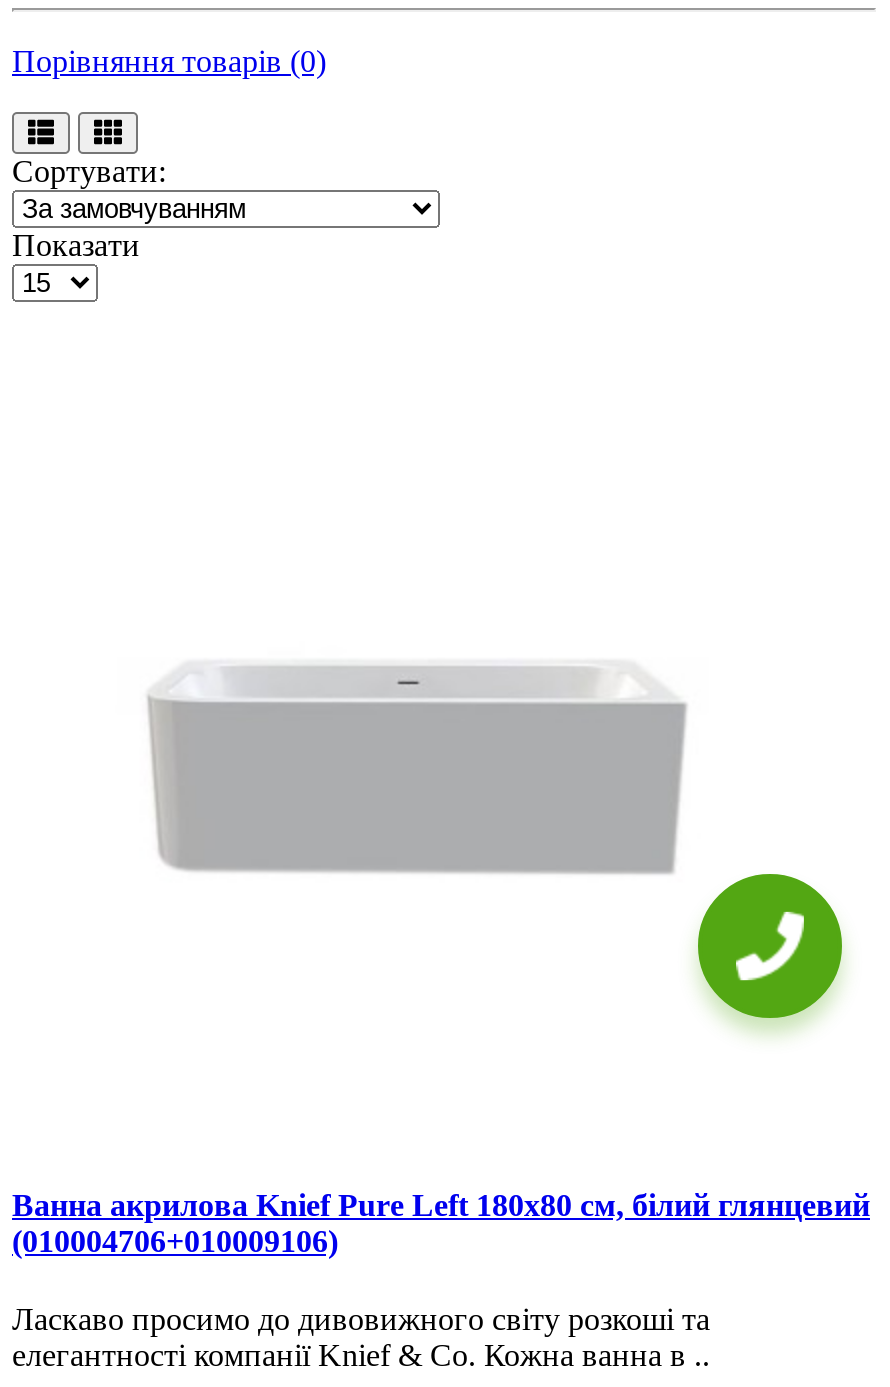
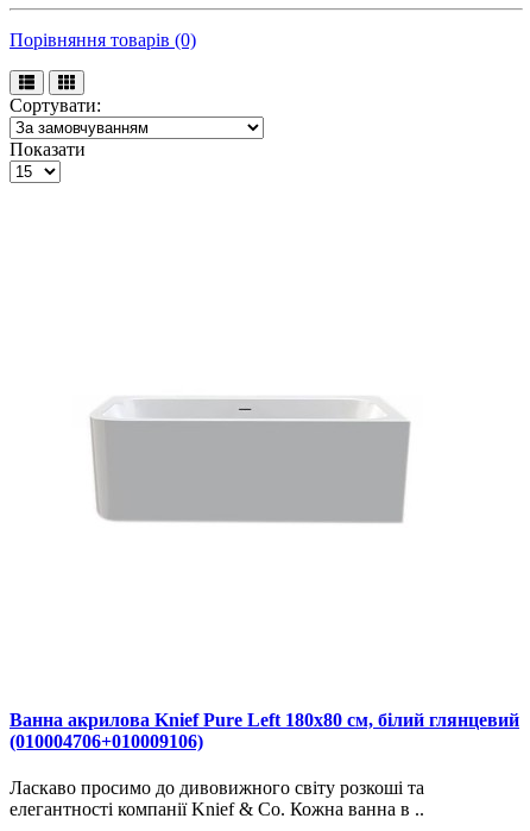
[694,872,846,1038] [image] -> none

